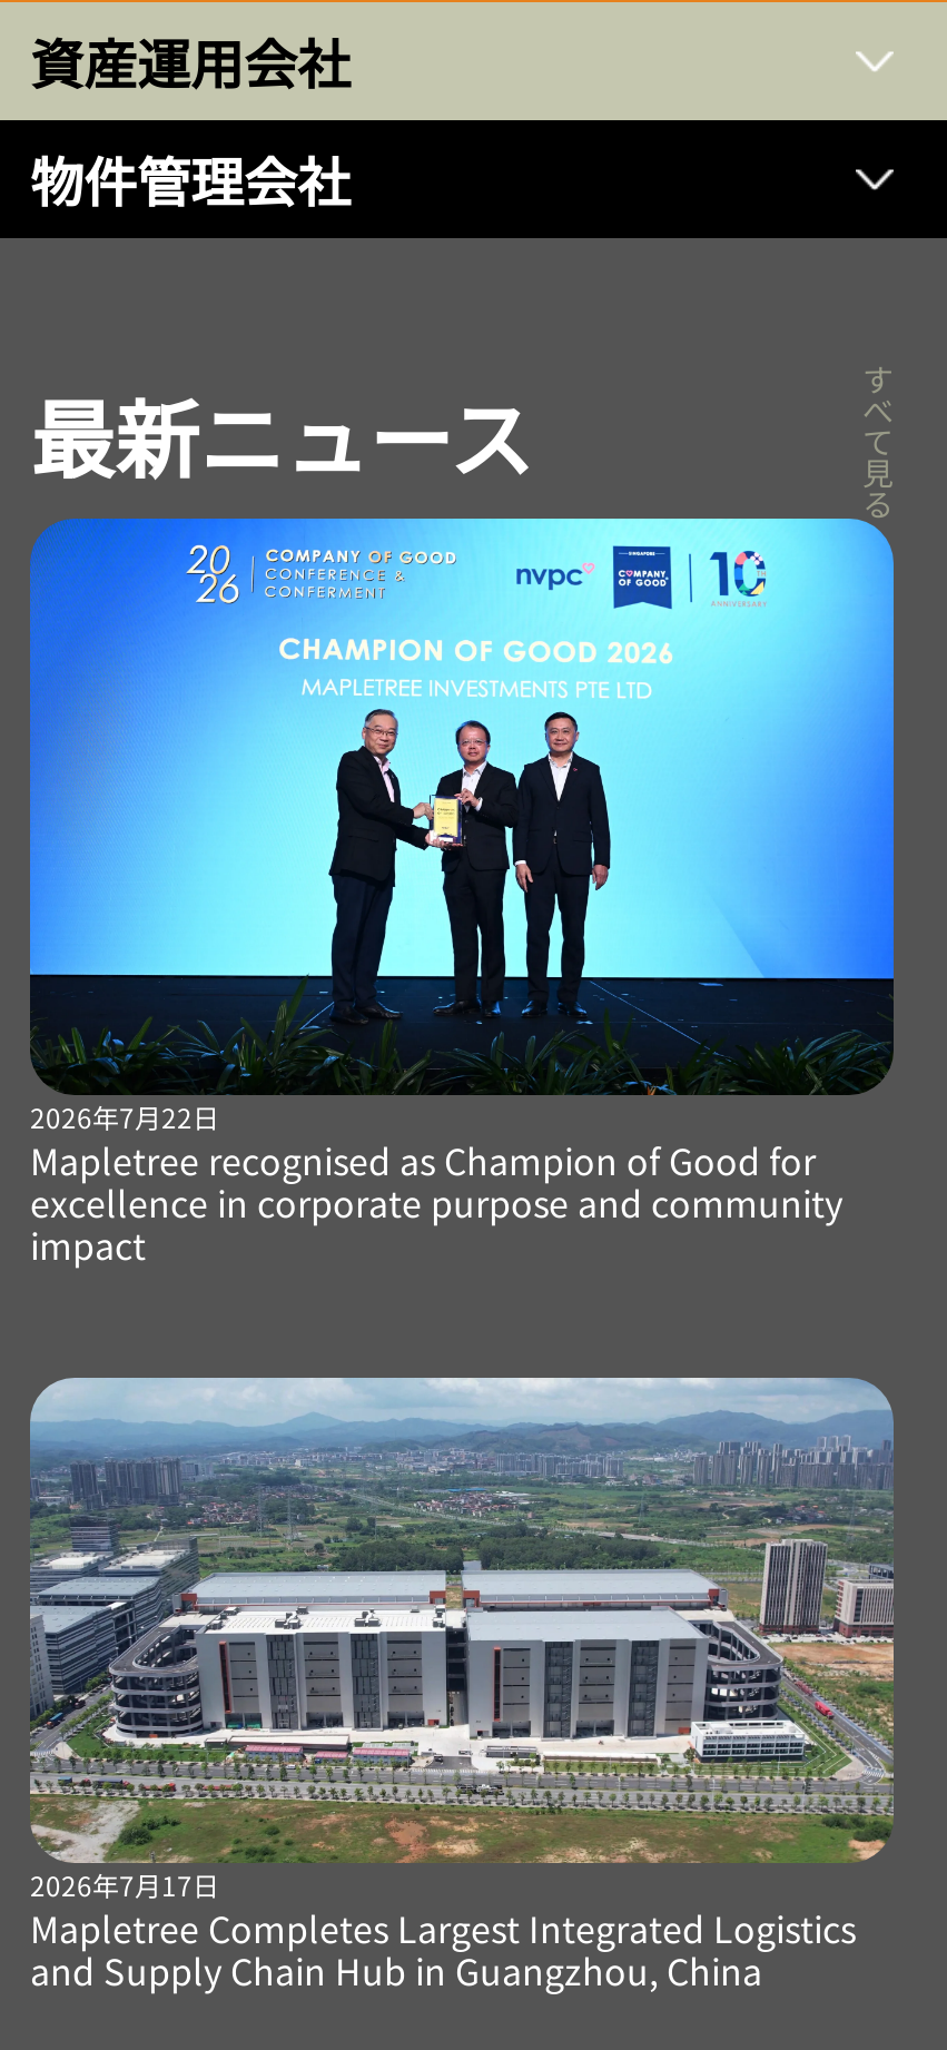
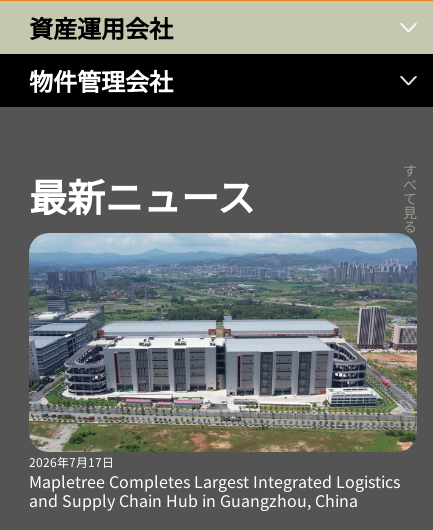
[28,516,896,1271] [image] | 2026年7月22日 | Mapletree recognised as Champion of Good for | excellence in corporate purpose and community | impact -> none

